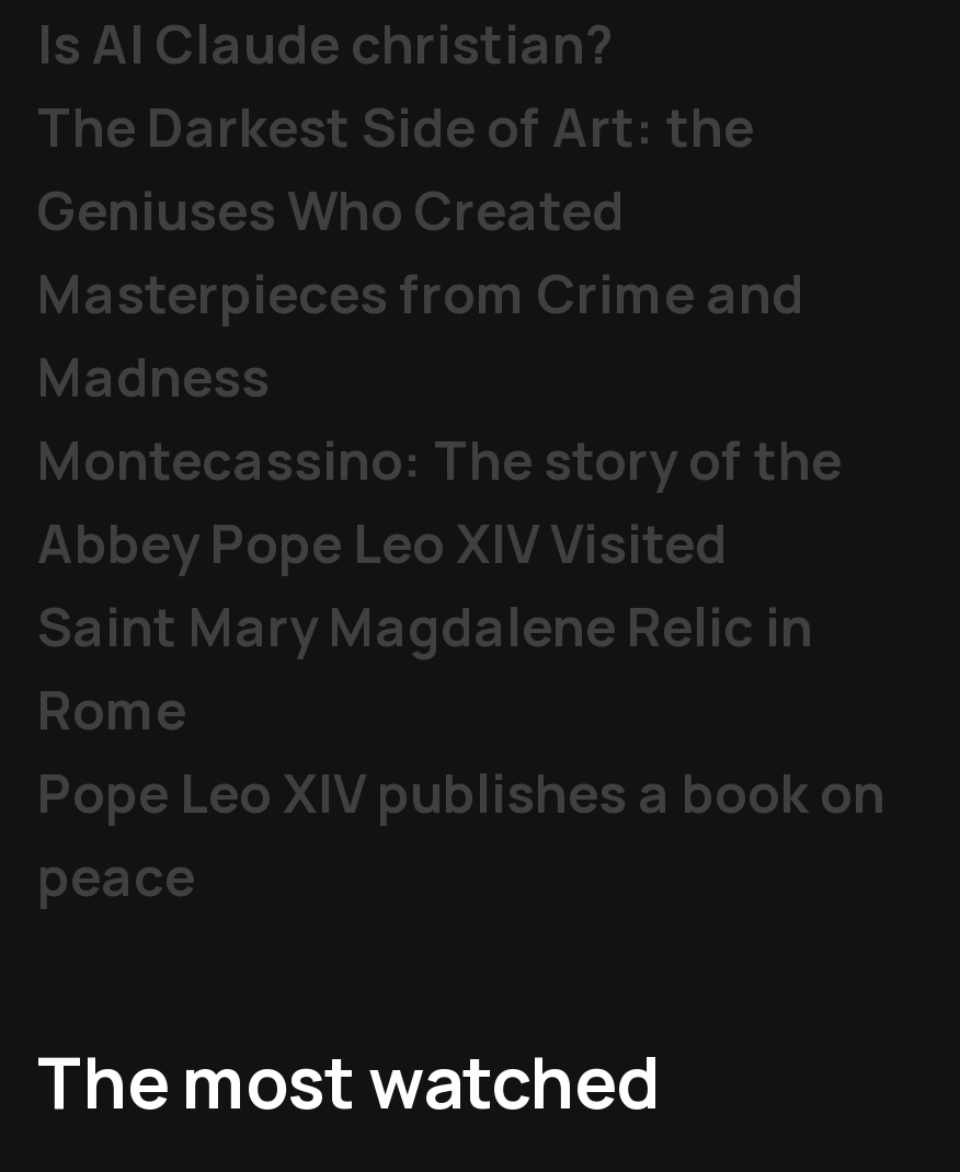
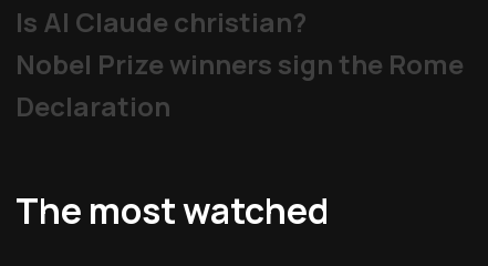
[37,90,885,911] The Darkest Side of Art: the | Geniuses Who Created | Masterpieces from Crime and | Madness | Montecassino: The story of the | Abbey Pope Leo XIV Visited | Saint Mary Magdalene Relic in | Rome | Pope Leo XIV publishes a book on | peace -> [15,45,464,124] Nobel Prize winners sign the Rome | Declaration

